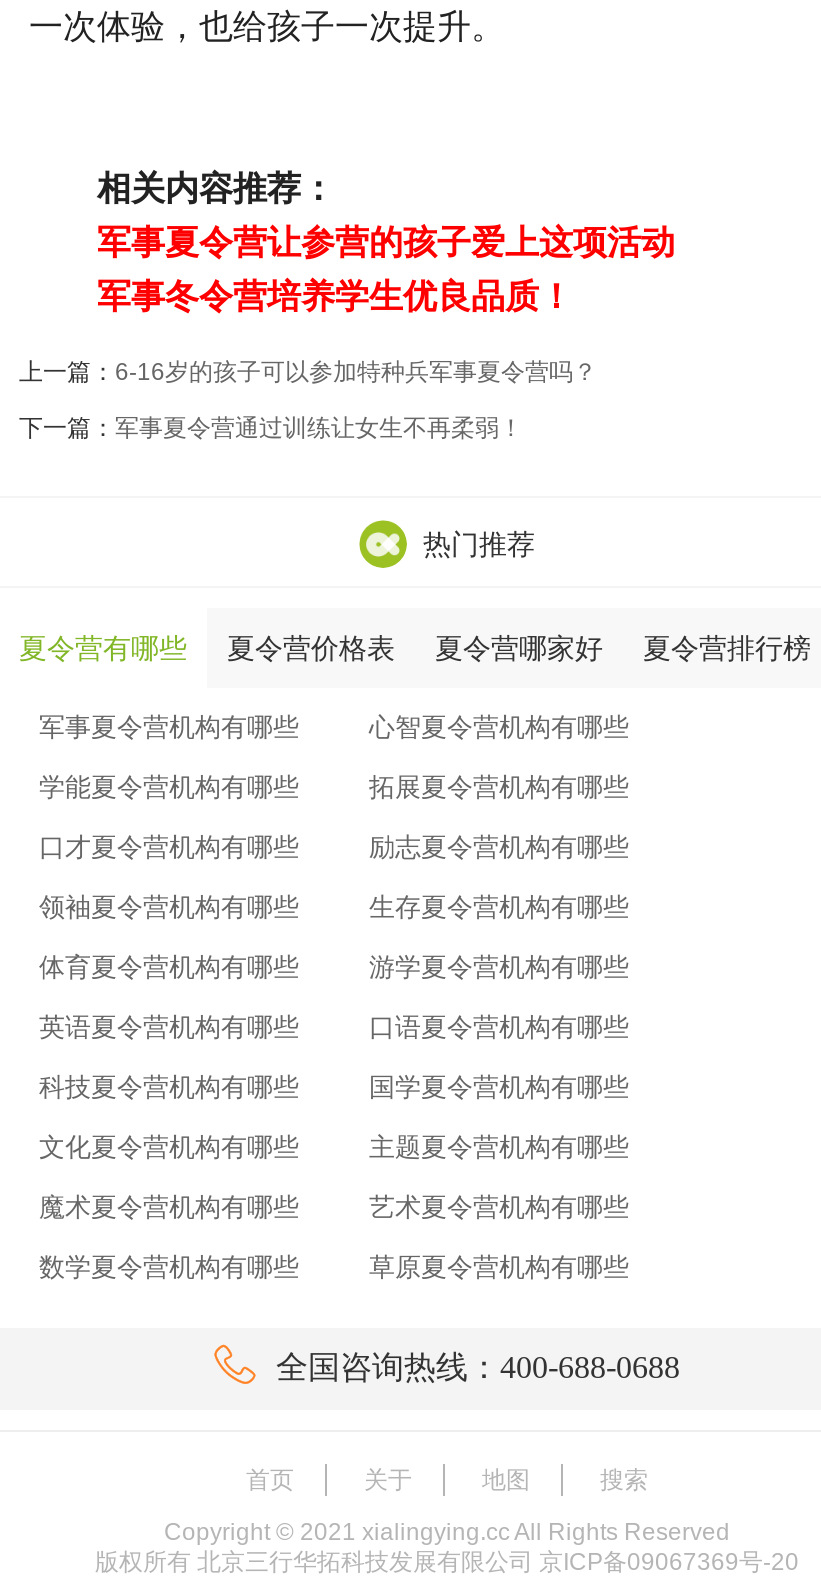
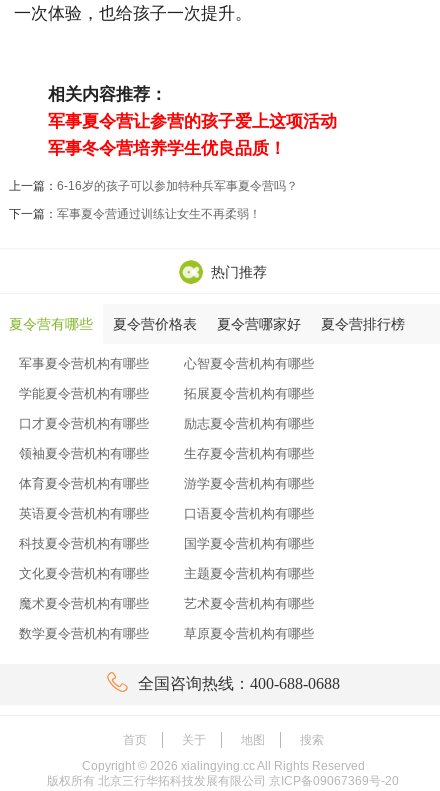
[164,1518,730,1546] Copyright © 2021 xialingying.cc All Rights Reserved -> [81,759,364,773] Copyright © 2026 xialingying.cc All Rights Reserved

